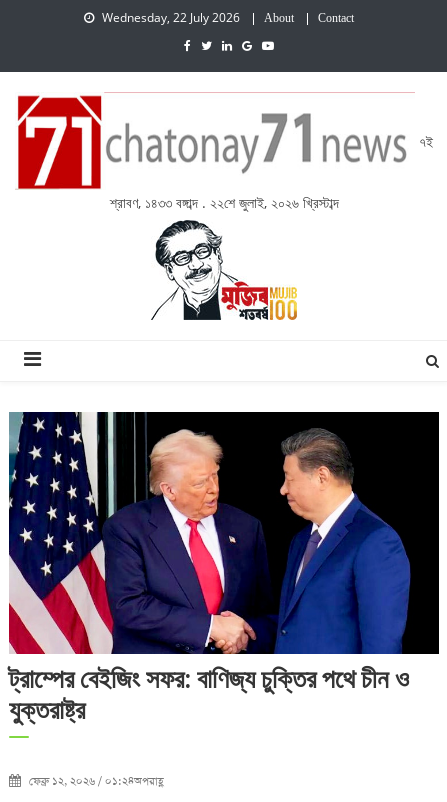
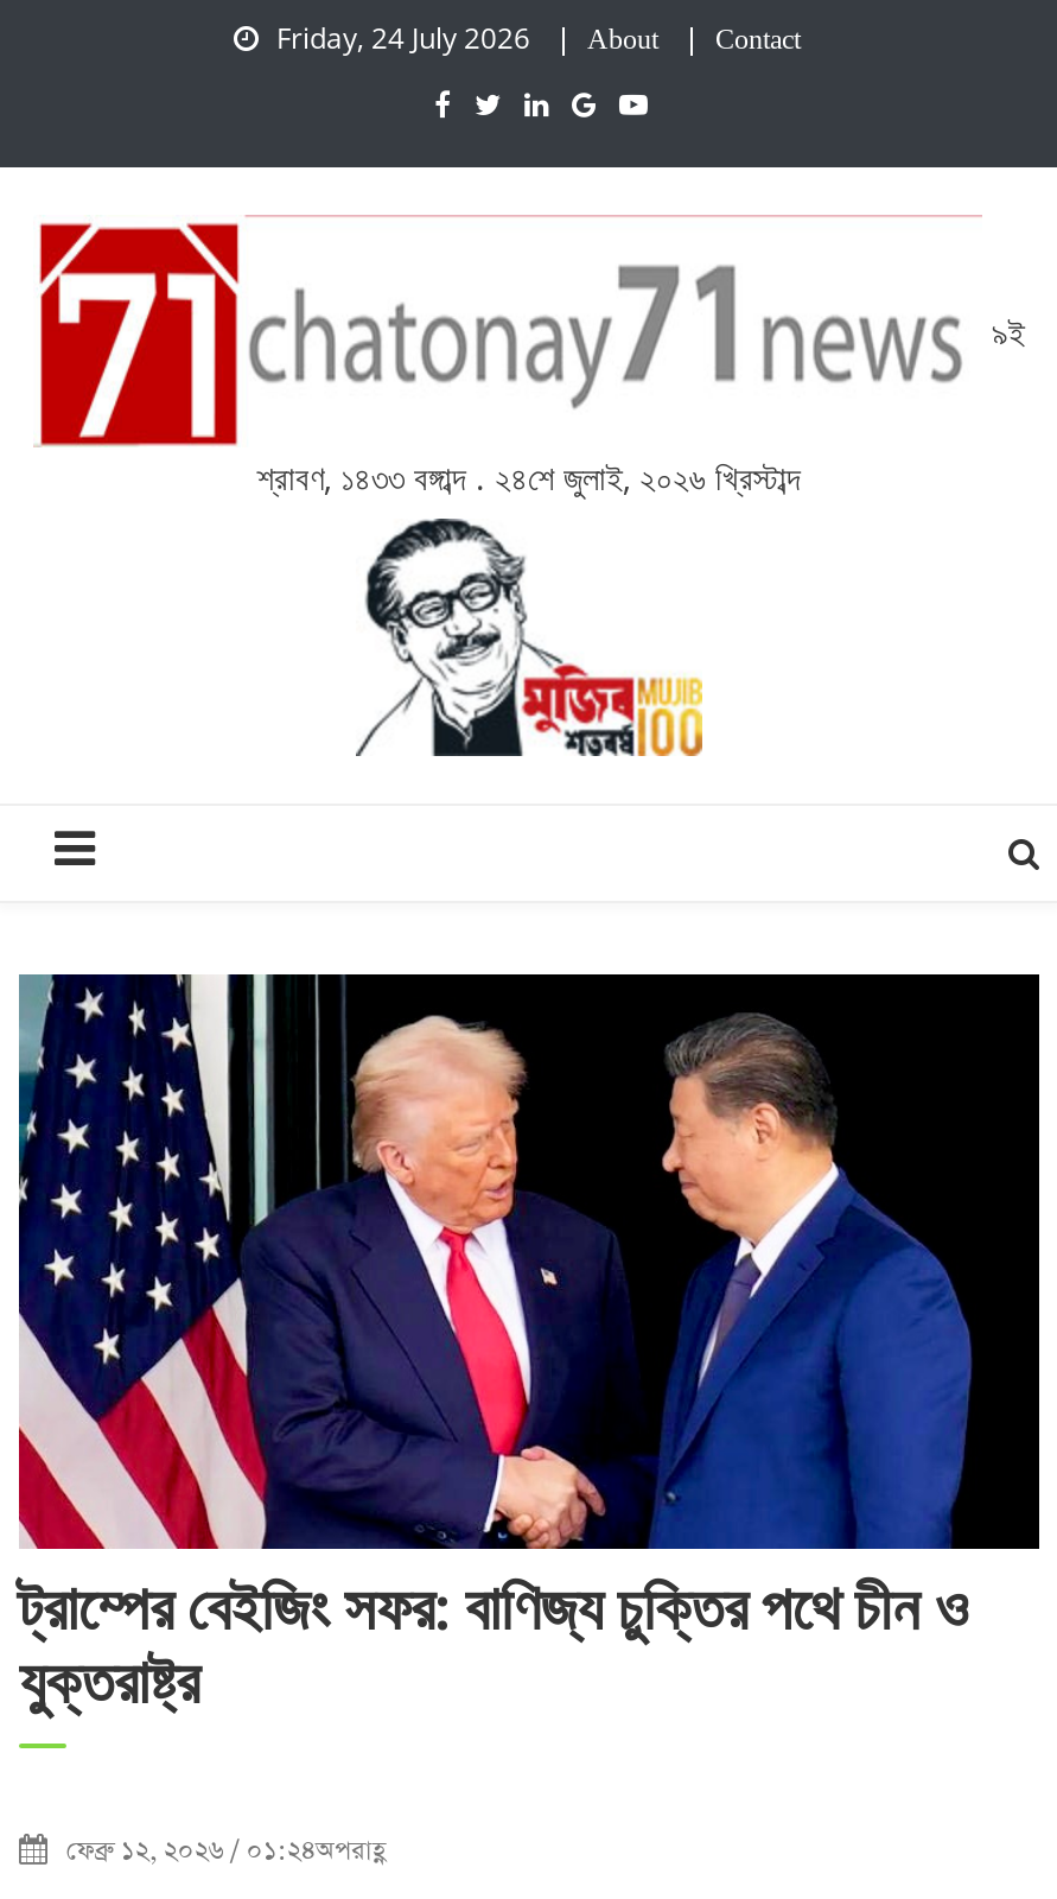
[102,9,240,26] Wednesday, 22 July 2026 -> [276,18,530,58] Friday, 24 July 2026
[419,132,433,151] ৭ই -> [992,310,1025,355] ৯ই
[109,193,338,212] শ্রাবণ, ১৪৩৩ বঙ্গাব্দ . ২২শে জুলাই, ২০২৬ খ্রিস্টাব্দ -> [257,455,801,500] শ্রাবণ, ১৪৩৩ বঙ্গাব্দ . ২৪শে জুলাই, ২০২৬ খ্রিস্টাব্দ

